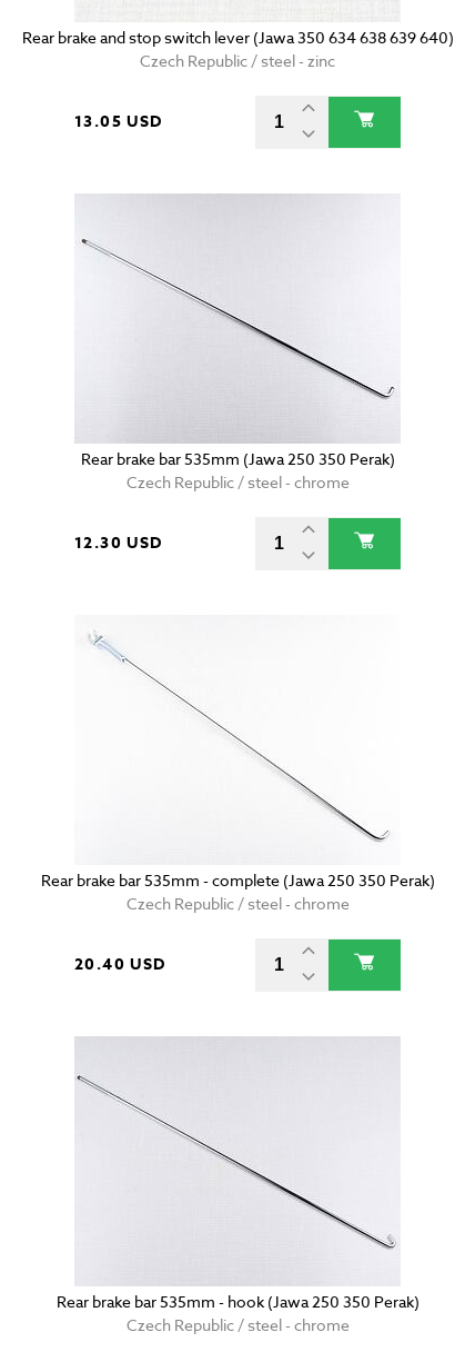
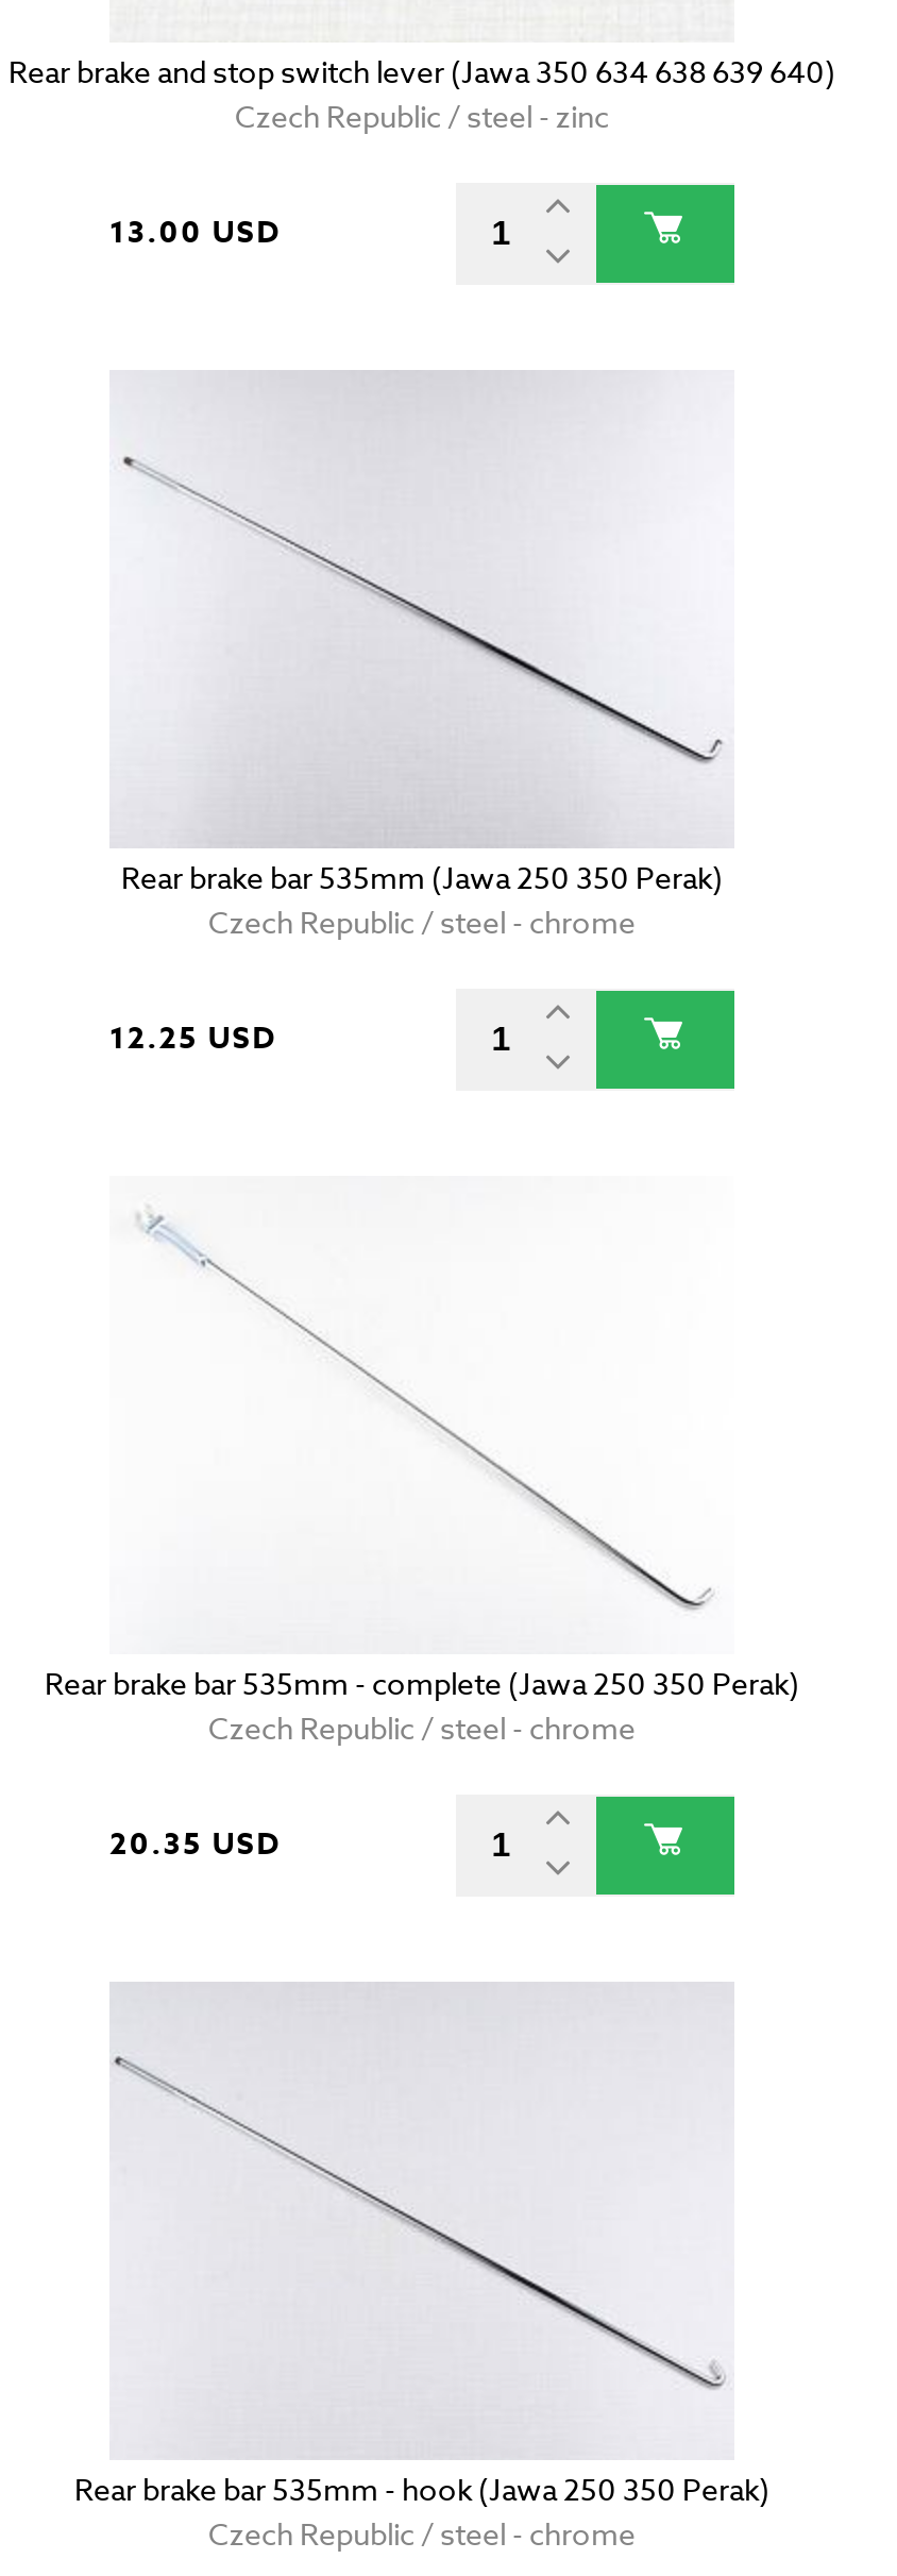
[74,110,163,134] 13.05 USD -> [109,211,281,256] 13.00 USD
[74,532,163,555] 12.30 USD -> [109,1017,277,1062] 12.25 USD
[74,953,166,977] 20.40 USD -> [109,1823,281,1868] 20.35 USD

